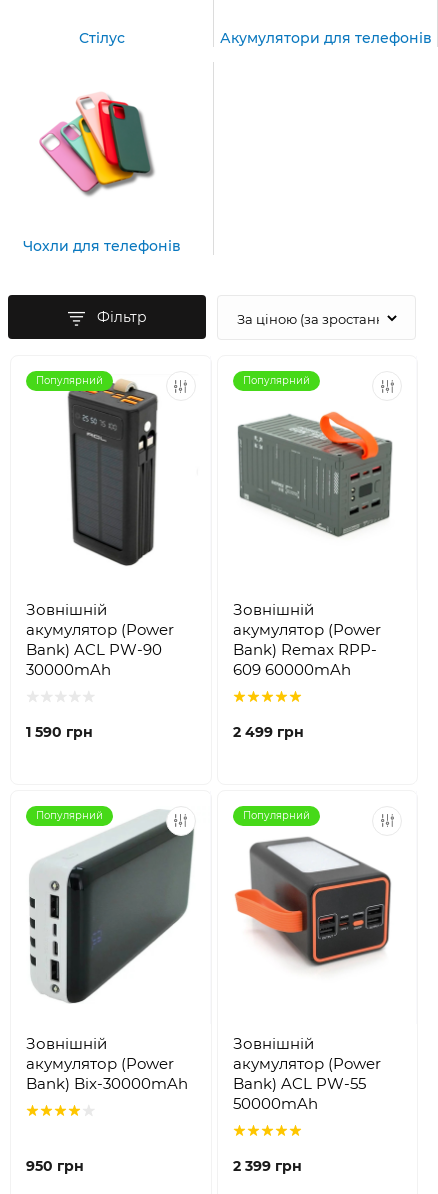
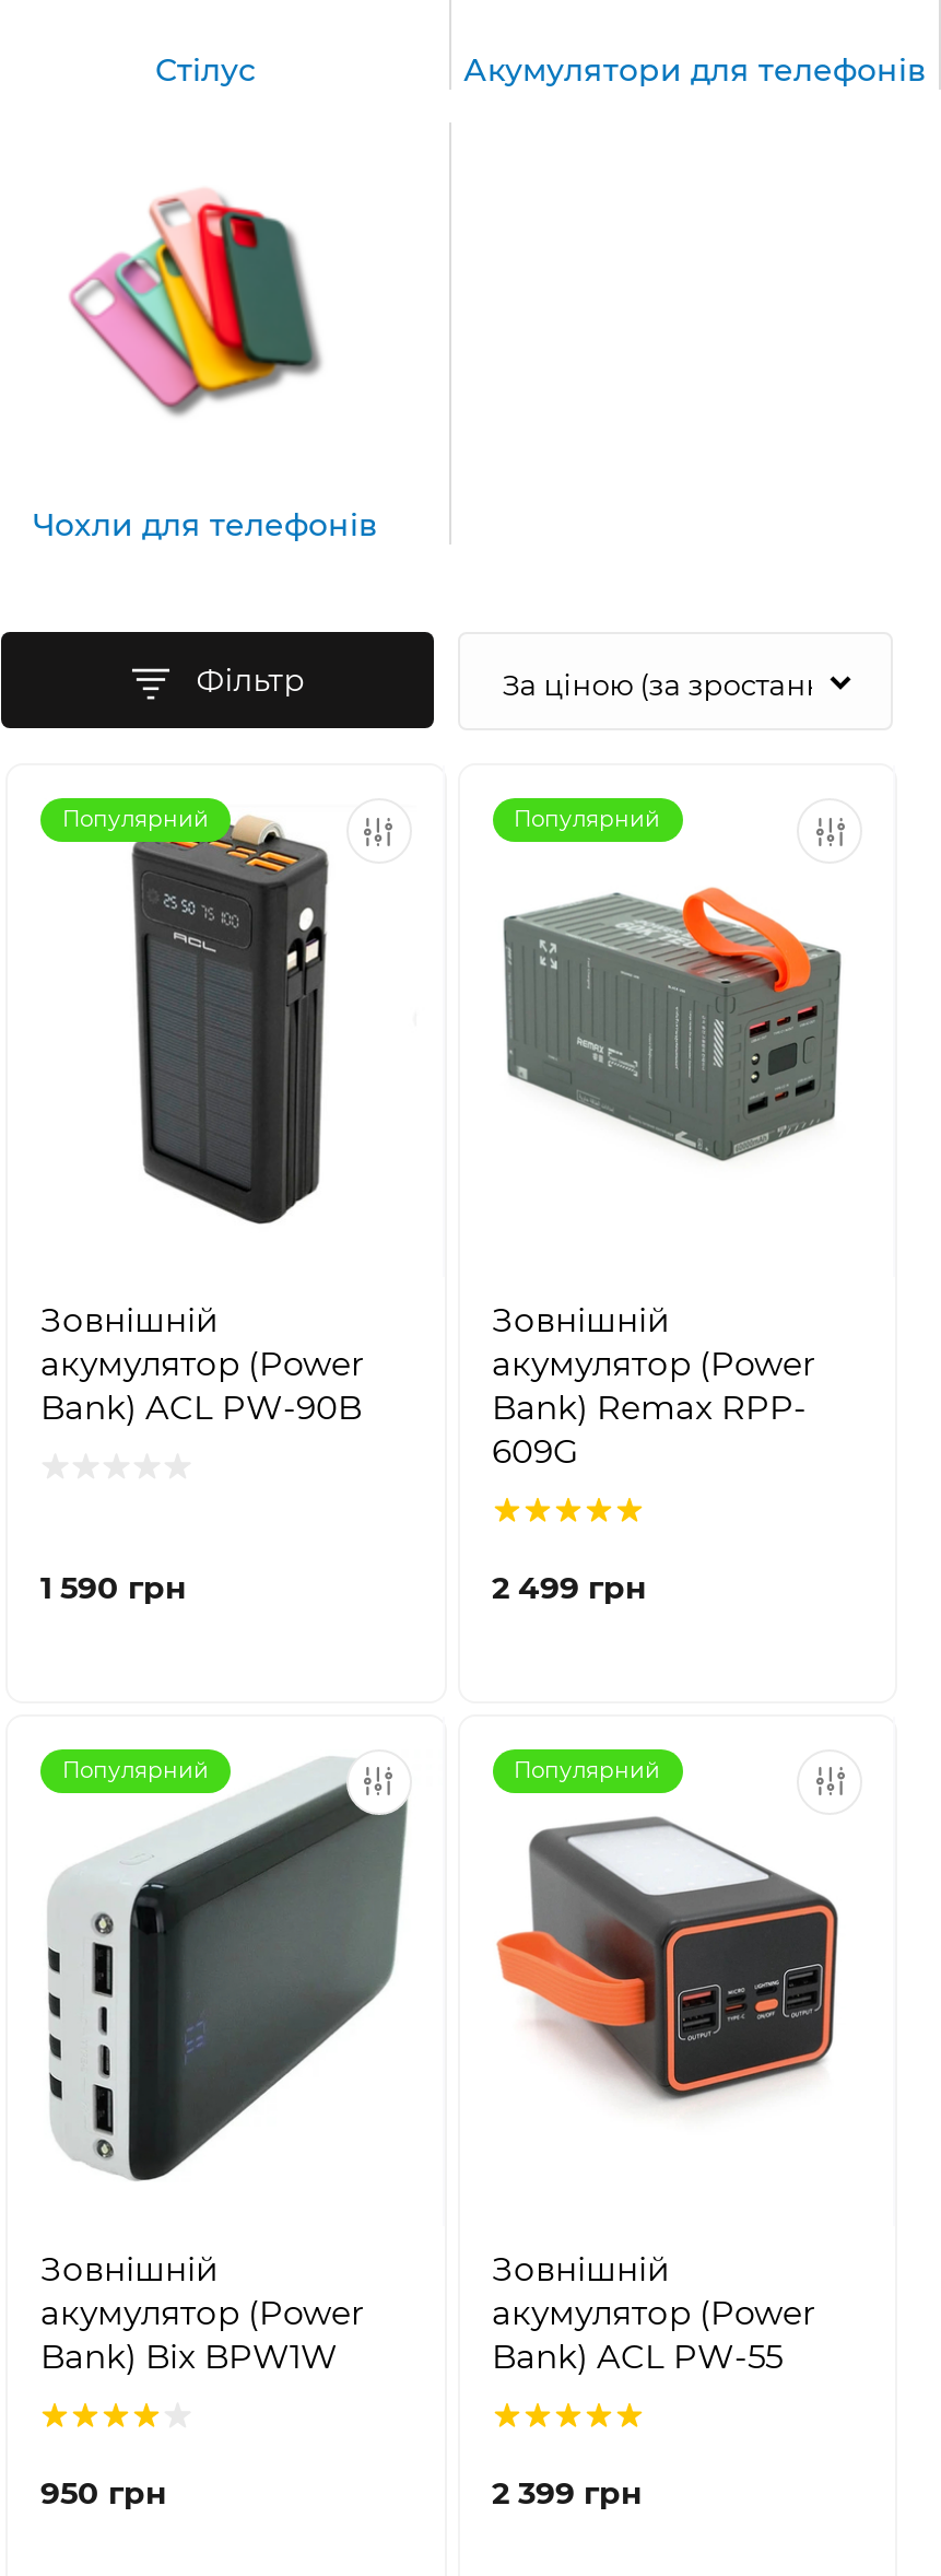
[26,639,162,678] Bank) ACL PW-90 | 30000mAh -> [40,1385,362,1427] Bank) ACL PW-90B
[232,659,350,678] 609 60000mAh -> [492,1429,579,1471] 609G
[26,1074,188,1093] Bank) Bix-30000mAh -> [40,2335,338,2377] Bank) Bix BPW1W
[232,1094,317,1113] 50000mAh -> none

